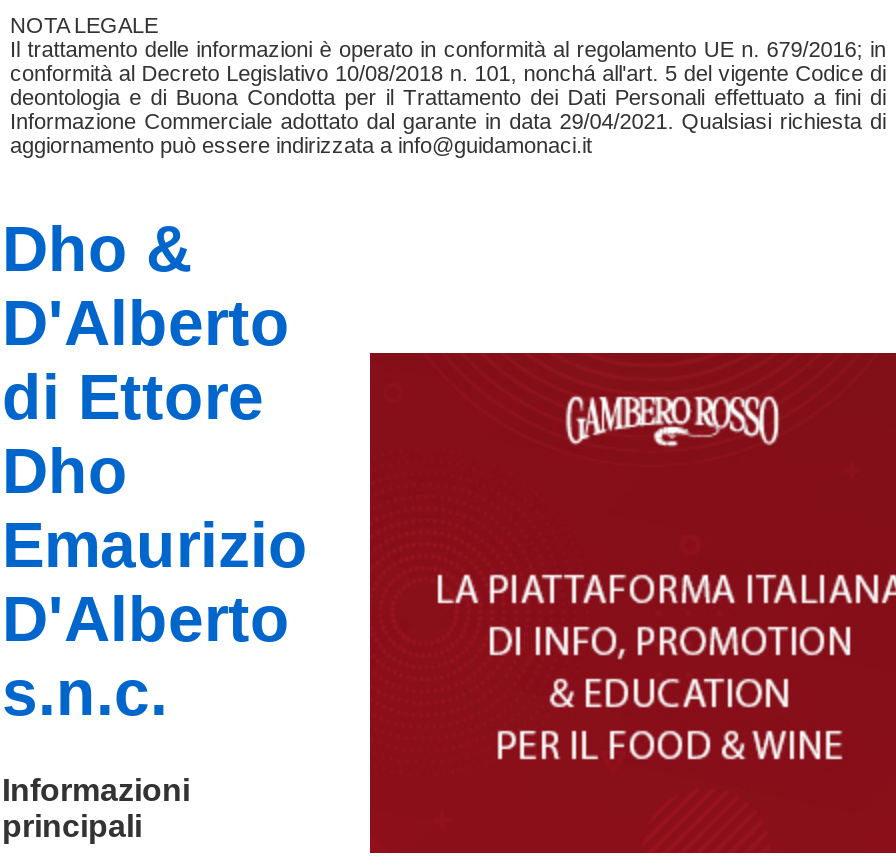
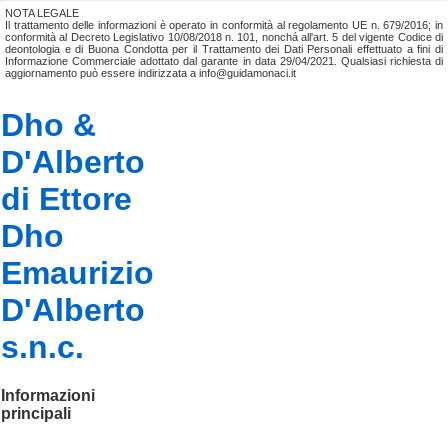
[368,351,890,855] [image] -> none

